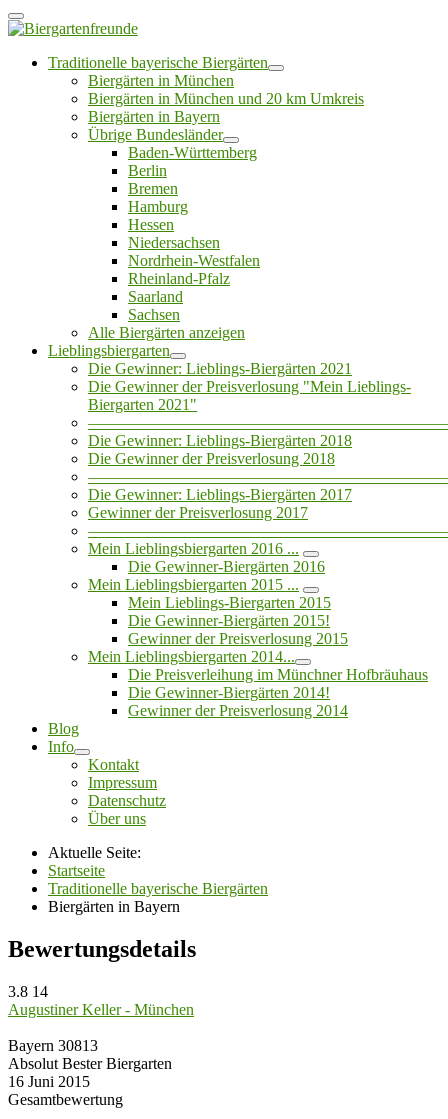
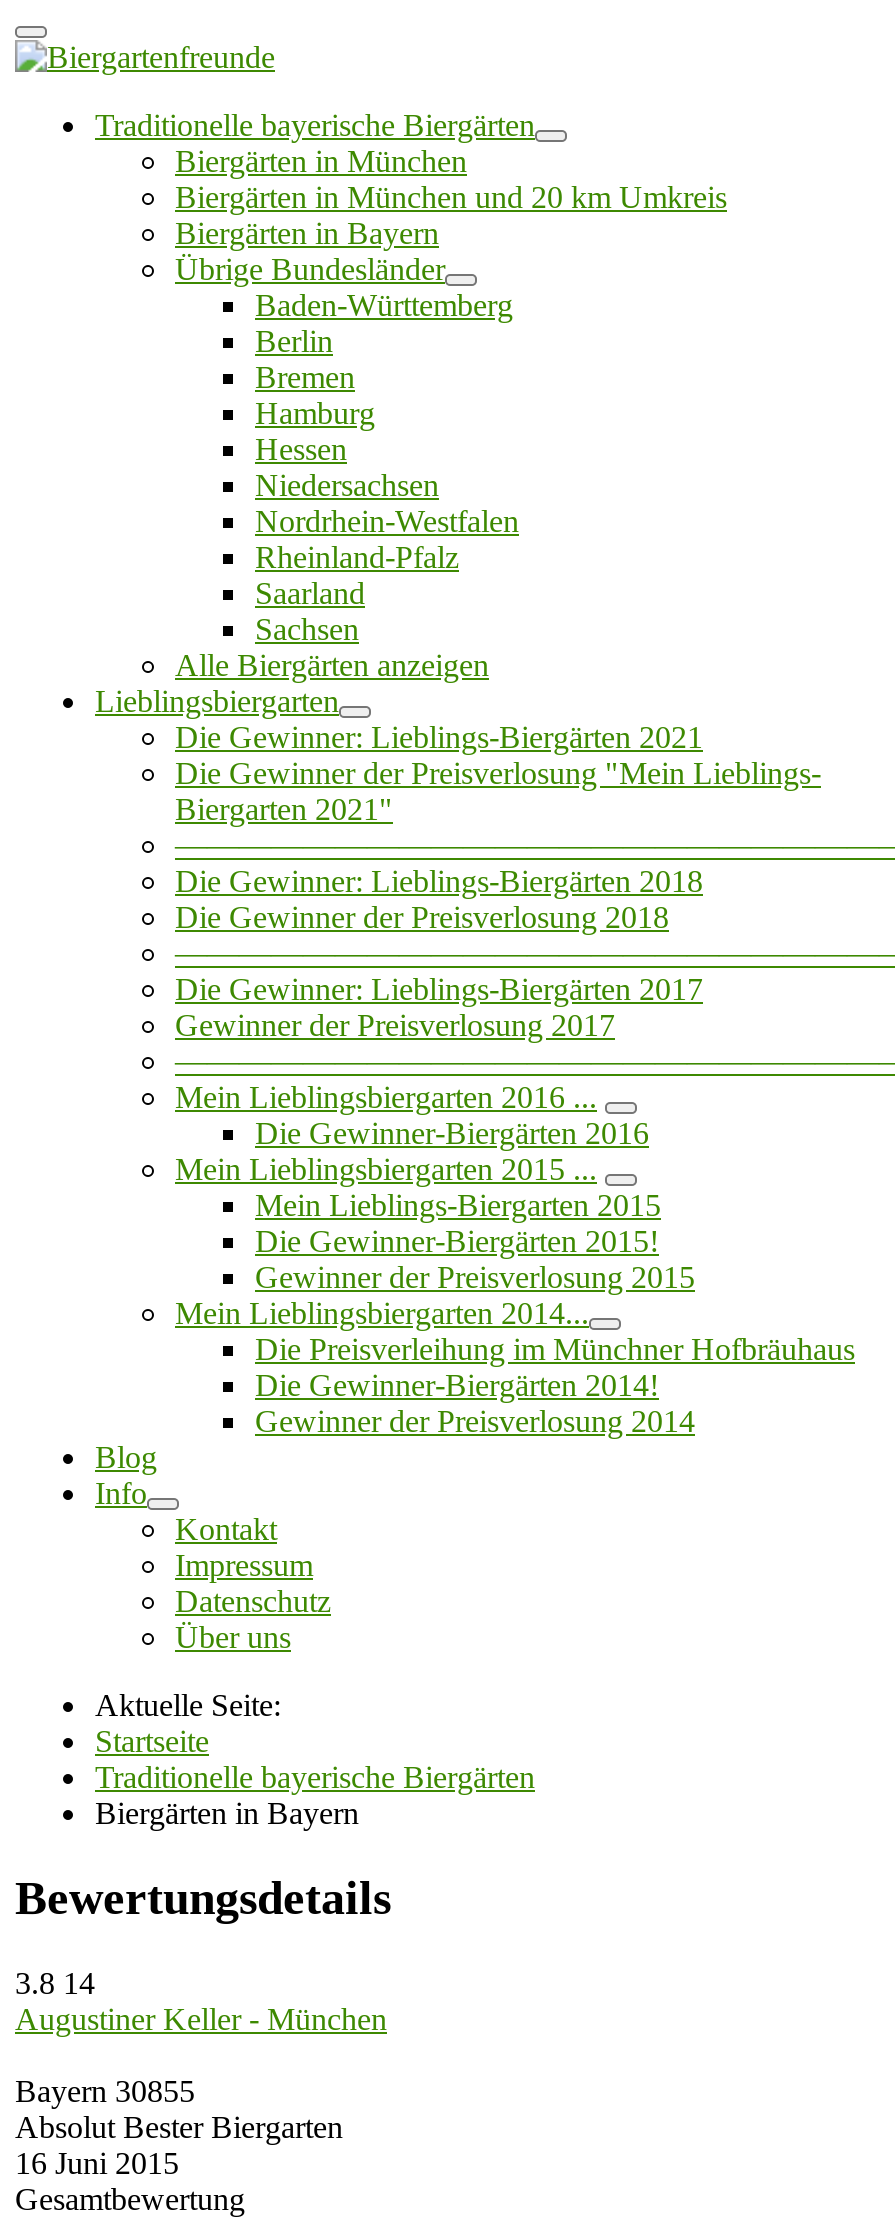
[8,1037,98,1054] Bayern 30813 -> [15,2074,195,2108] Bayern 30855

